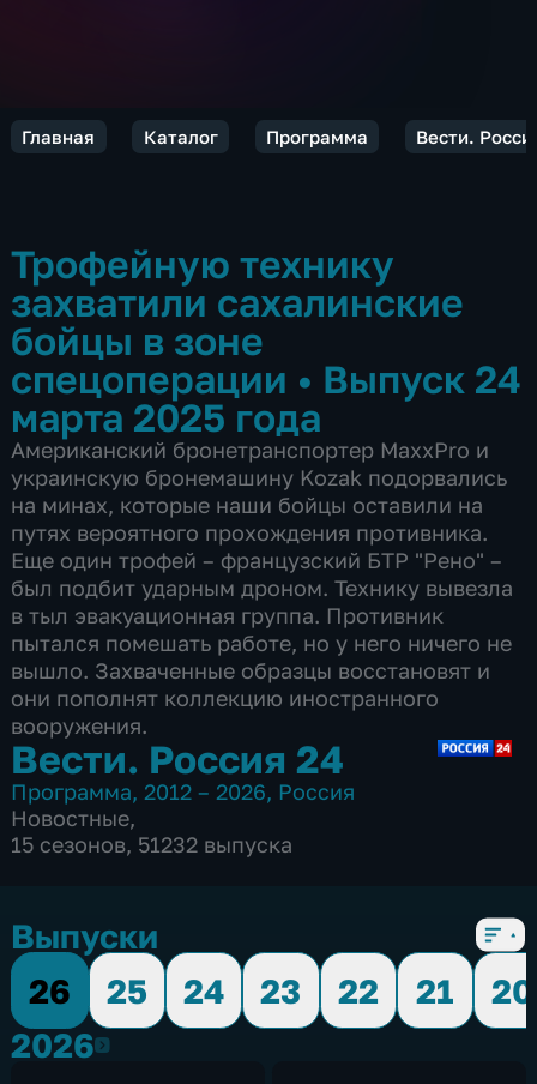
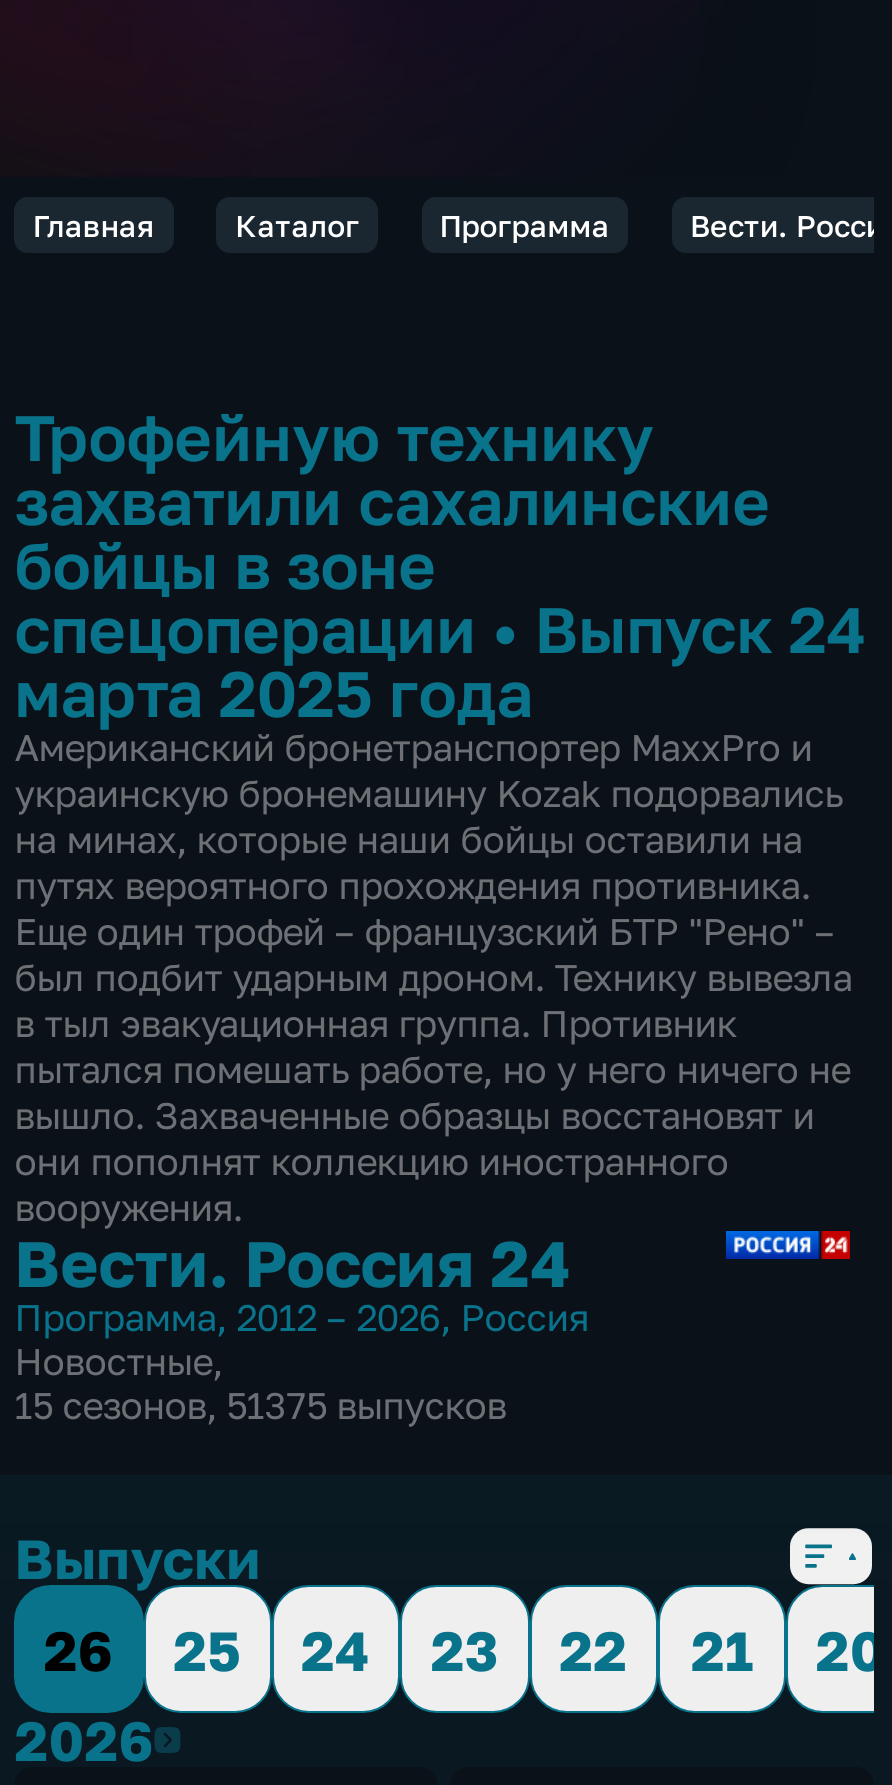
[11,831,293,857] 15 сезонов, 51232 выпуска -> [14,1383,506,1427] 15 сезонов, 51375 выпусков

